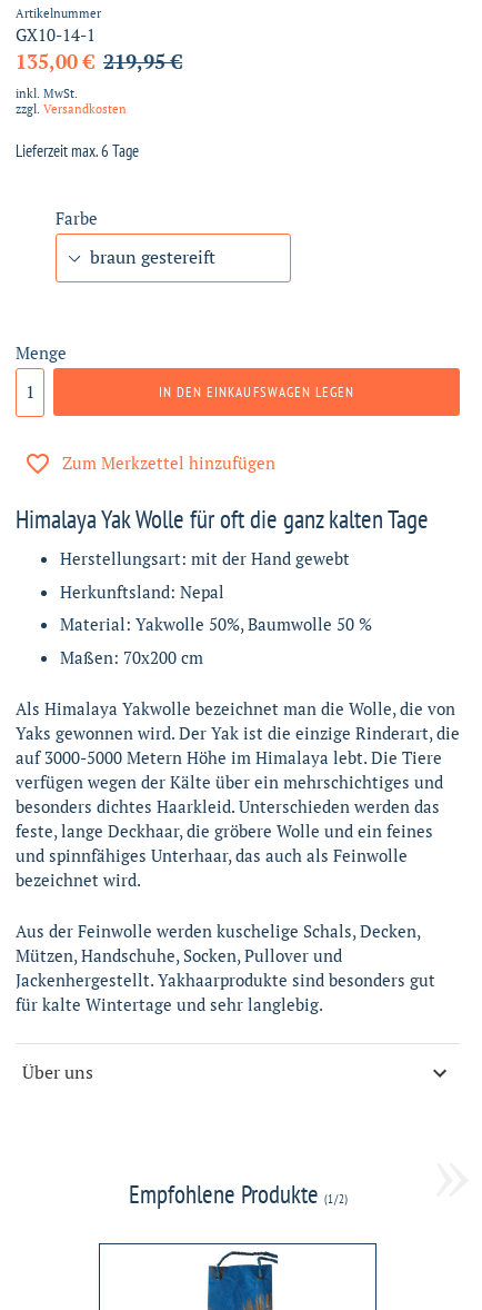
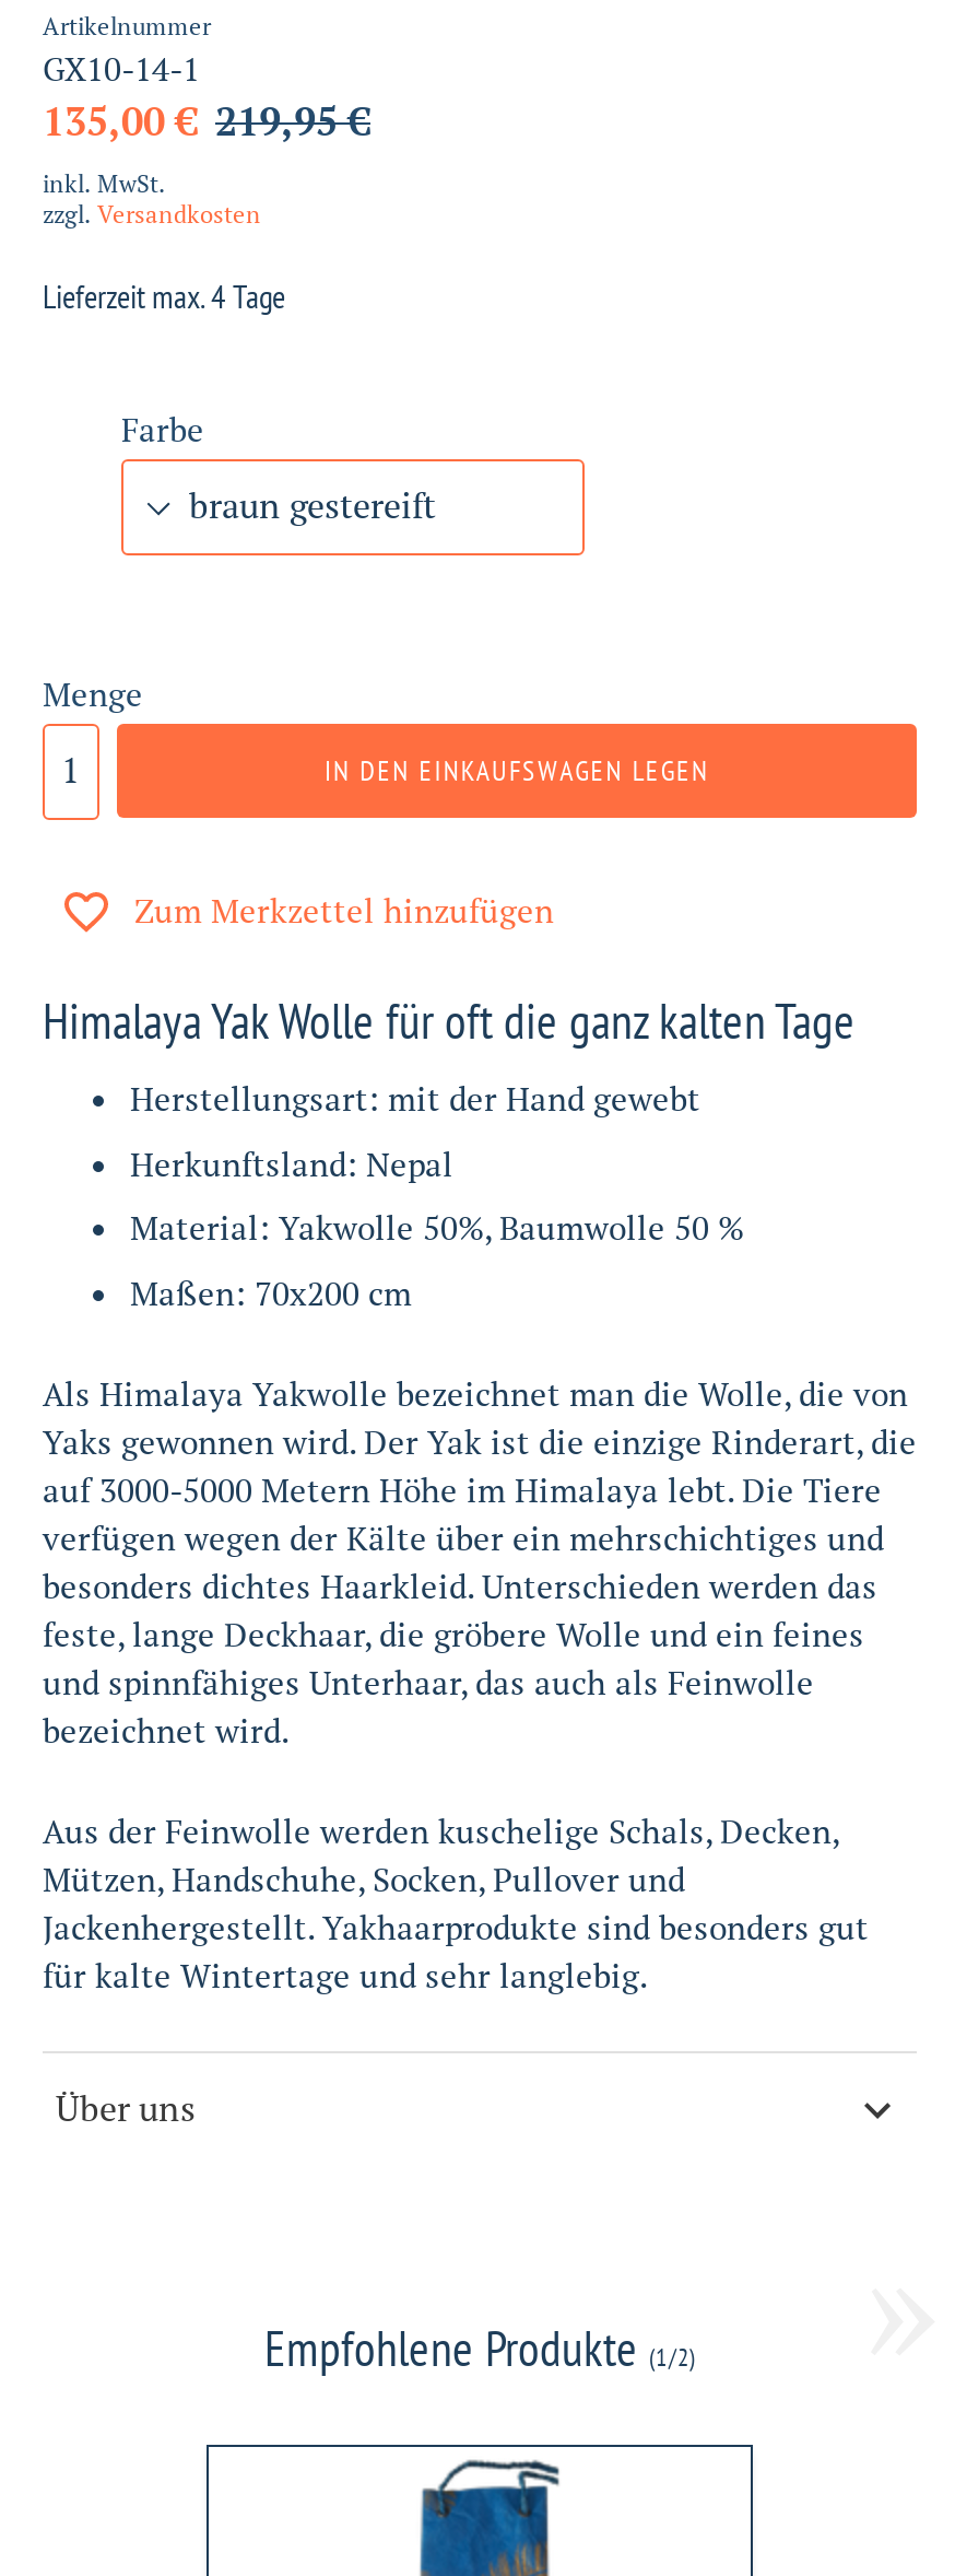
[16,141,139,162] Lieferzeit max. 6 Tage -> [43,276,285,318] Lieferzeit max. 4 Tage

